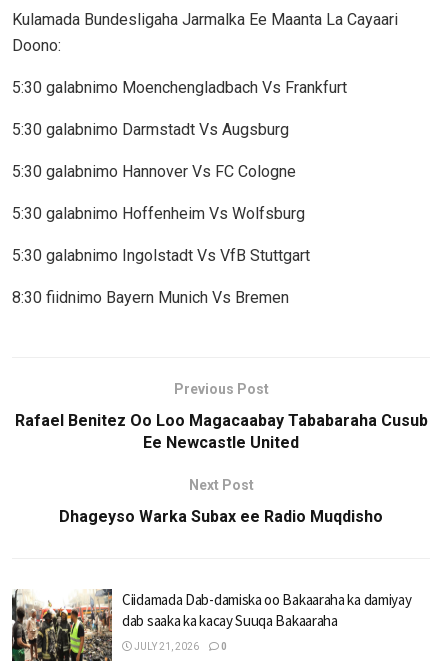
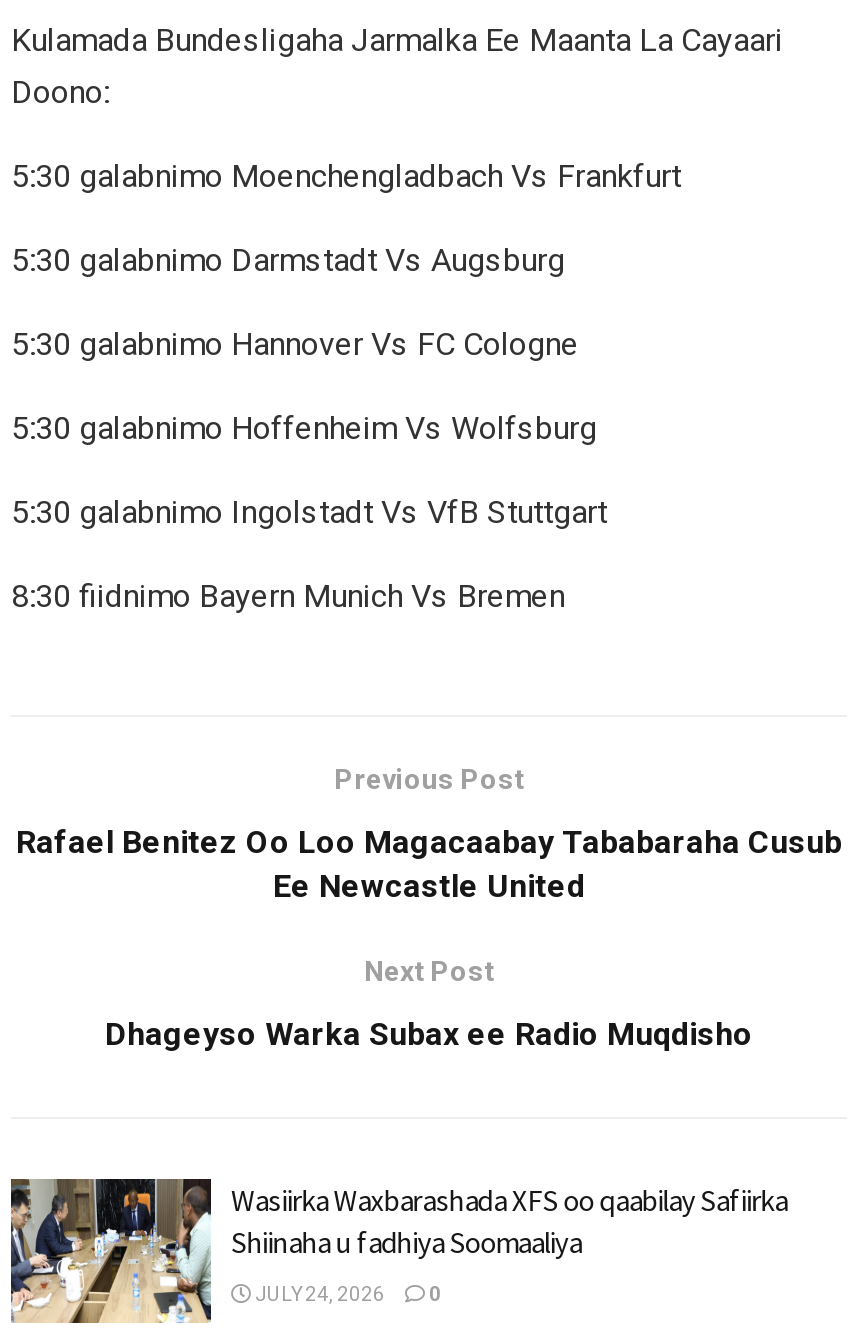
[11,588,411,662] [image] | Ciidamada Dab-damiska oo Bakaaraha ka damiyay | dab saaka ka kacay Suuqa Bakaaraha -> [9,1177,787,1325] [image] | Wasiirka Waxbarashada XFS oo qaabilay Safiirka | Shiinaha u fadhiya Soomaaliya
[132,641,227,652] JULY 21, 2026 0 -> [251,1284,441,1306] JULY 24, 2026 0

